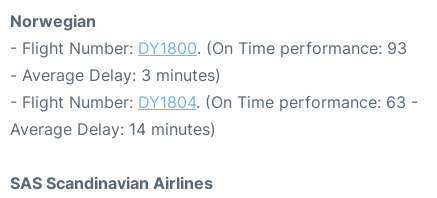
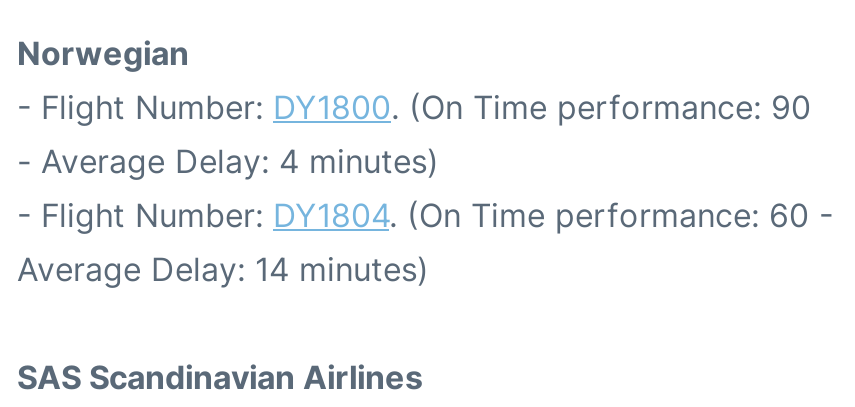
[10,38,407,58] - Flight Number: DY1800. (On Time performance: 93 -> [17,87,811,127] - Flight Number: DY1800. (On Time performance: 90
[10,65,221,85] - Average Delay: 3 minutes) -> [17,141,439,181] - Average Delay: 4 minutes)
[10,92,418,112] - Flight Number: DY1804. (On Time performance: 63 - -> [17,195,833,235] - Flight Number: DY1804. (On Time performance: 60 -

